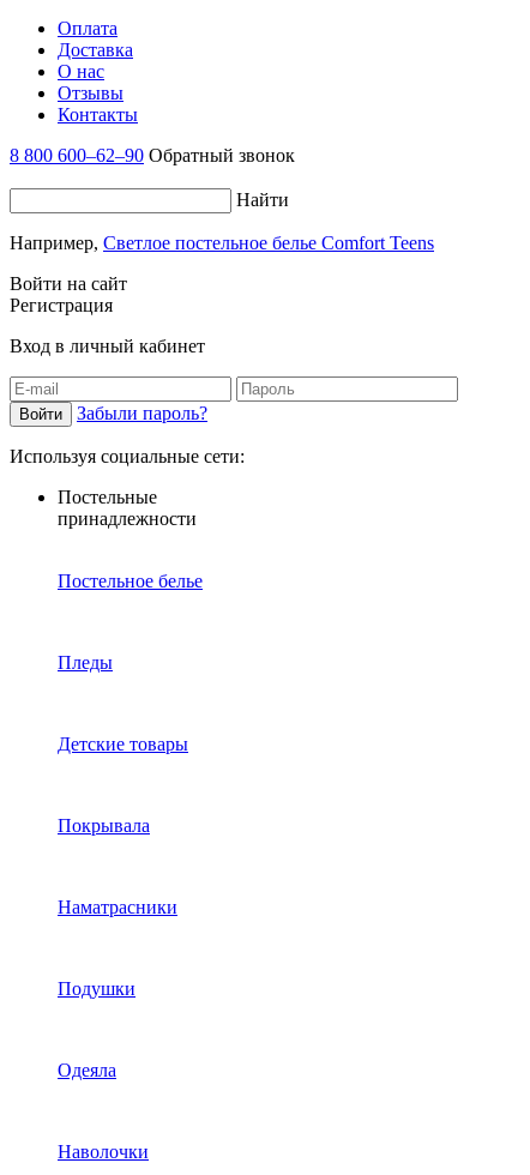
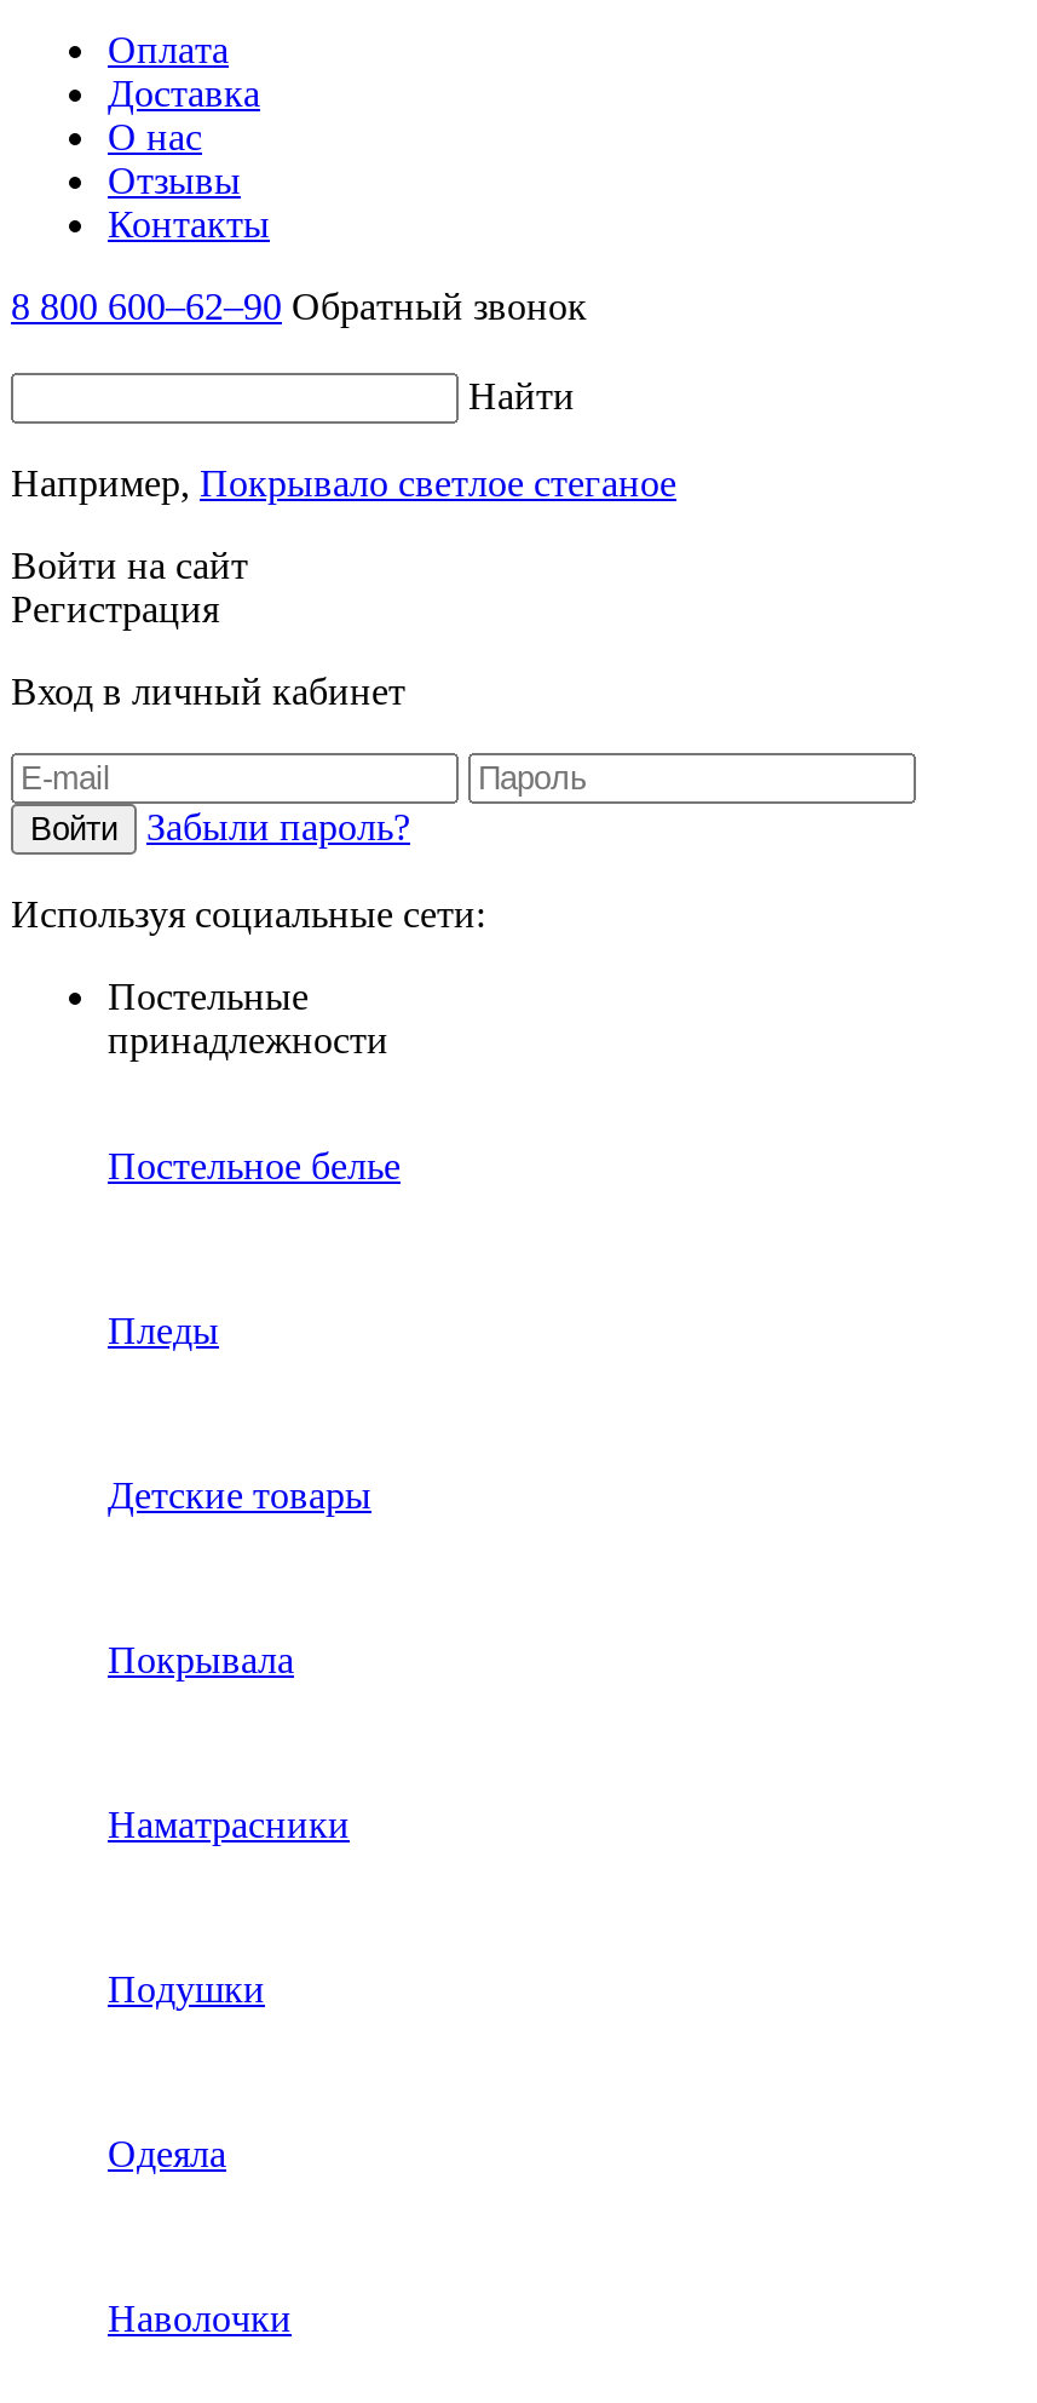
[10,233,434,253] Например, Светлое постельное белье Comfort Teens -> [11,462,676,504] Например, Покрывало светлое стеганое

